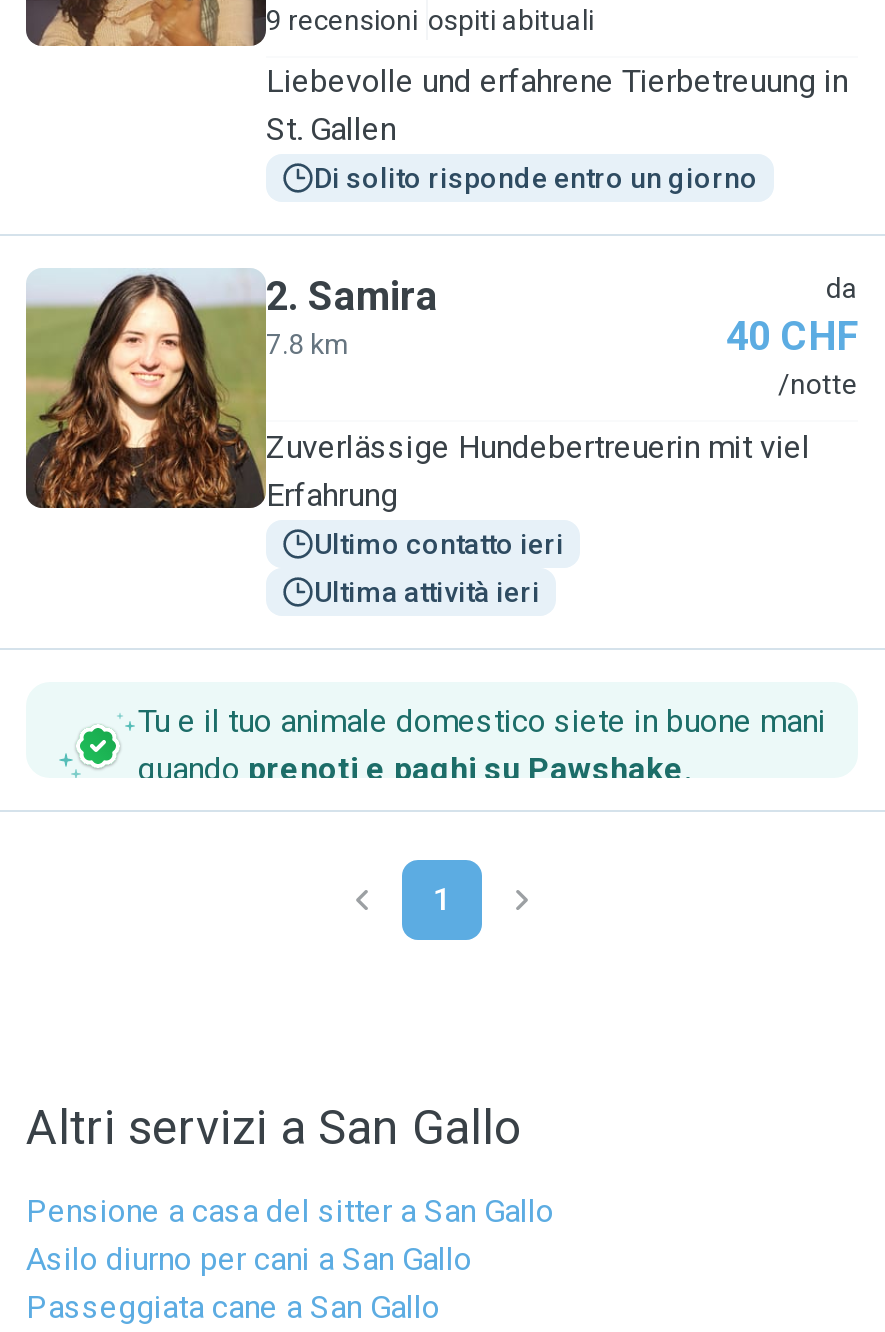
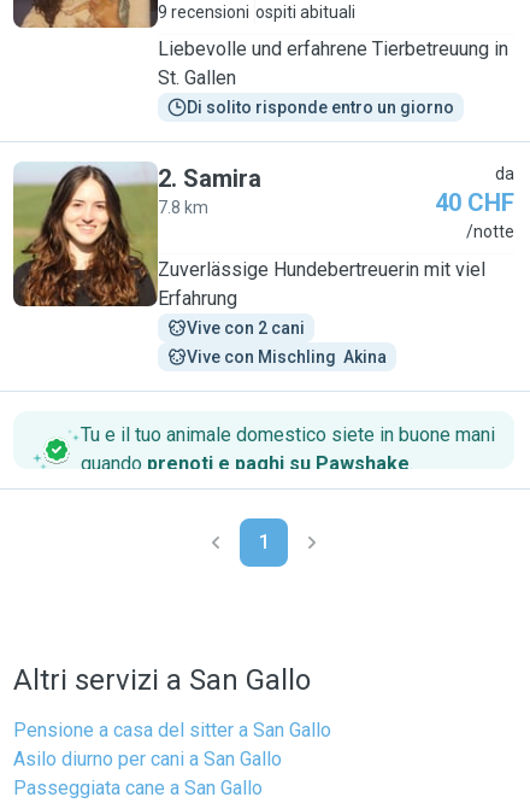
[314,528,564,560] Ultimo contatto ieri -> [187,318,305,338] Vive con 2 cani
[314,576,540,608] Ultima attività ieri -> [187,347,387,367] Vive con Mischling Akina

